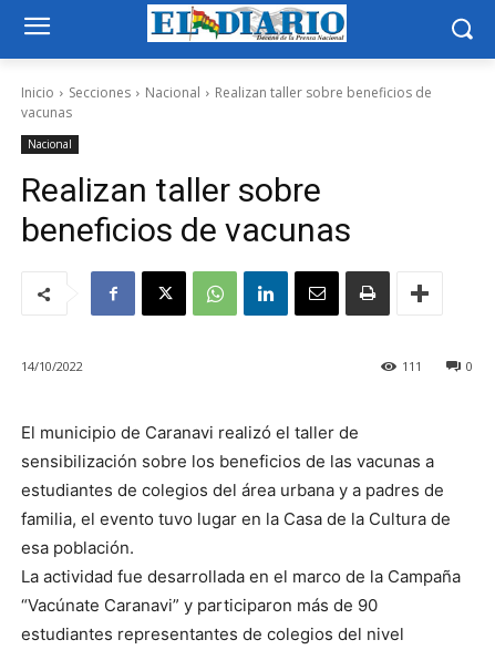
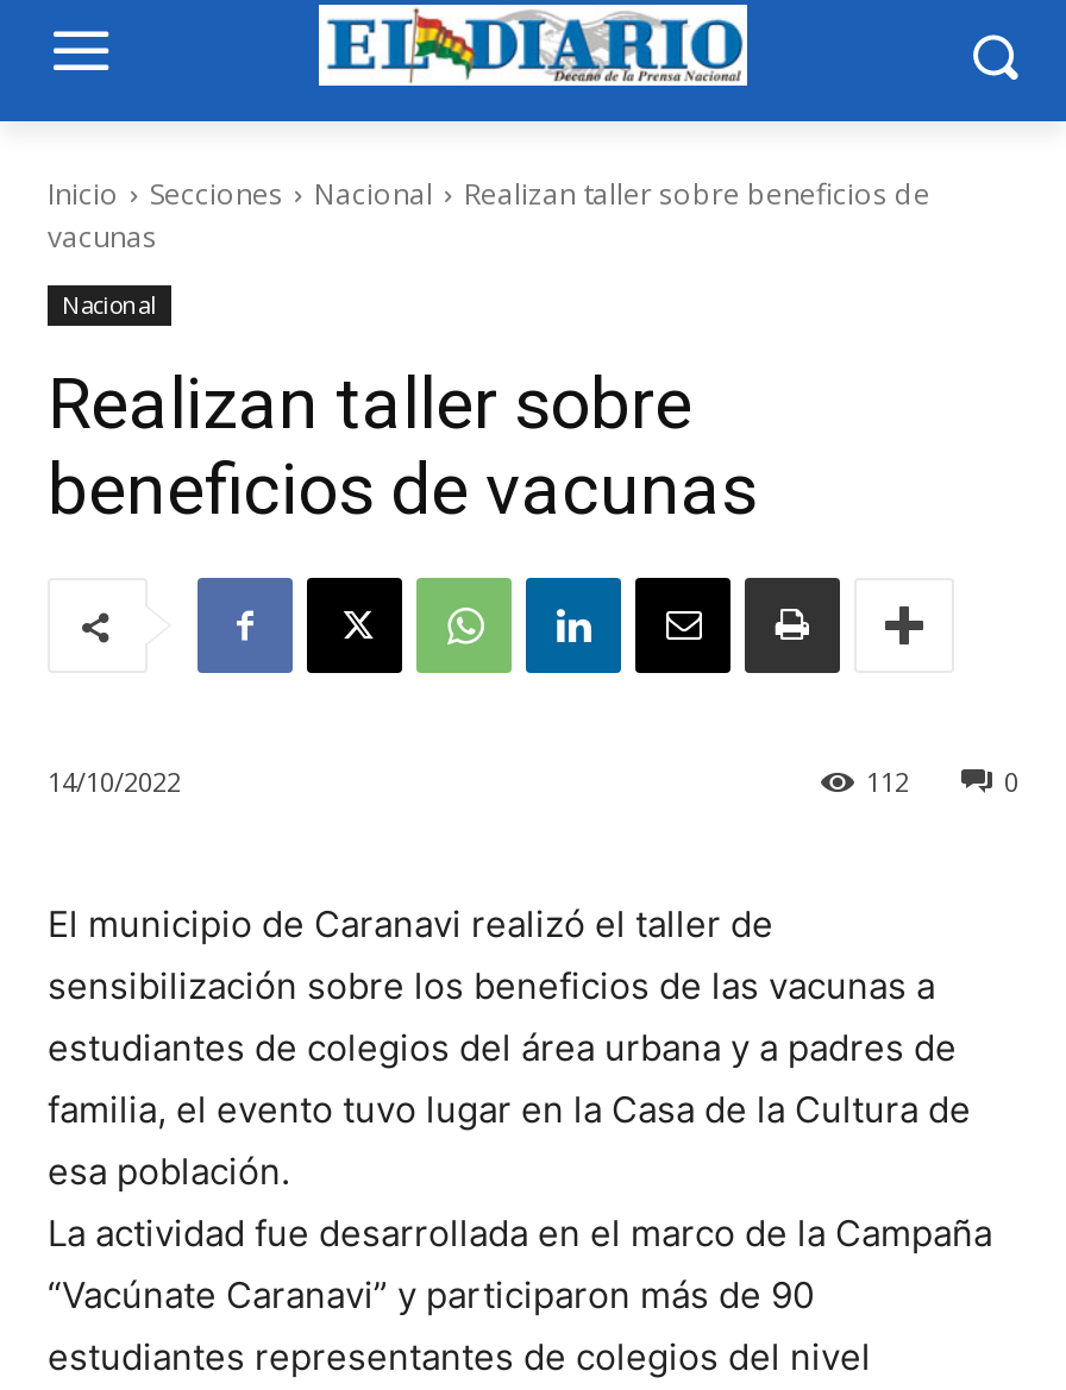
[402,358,422,374] 111 -> [866,764,909,799] 112

